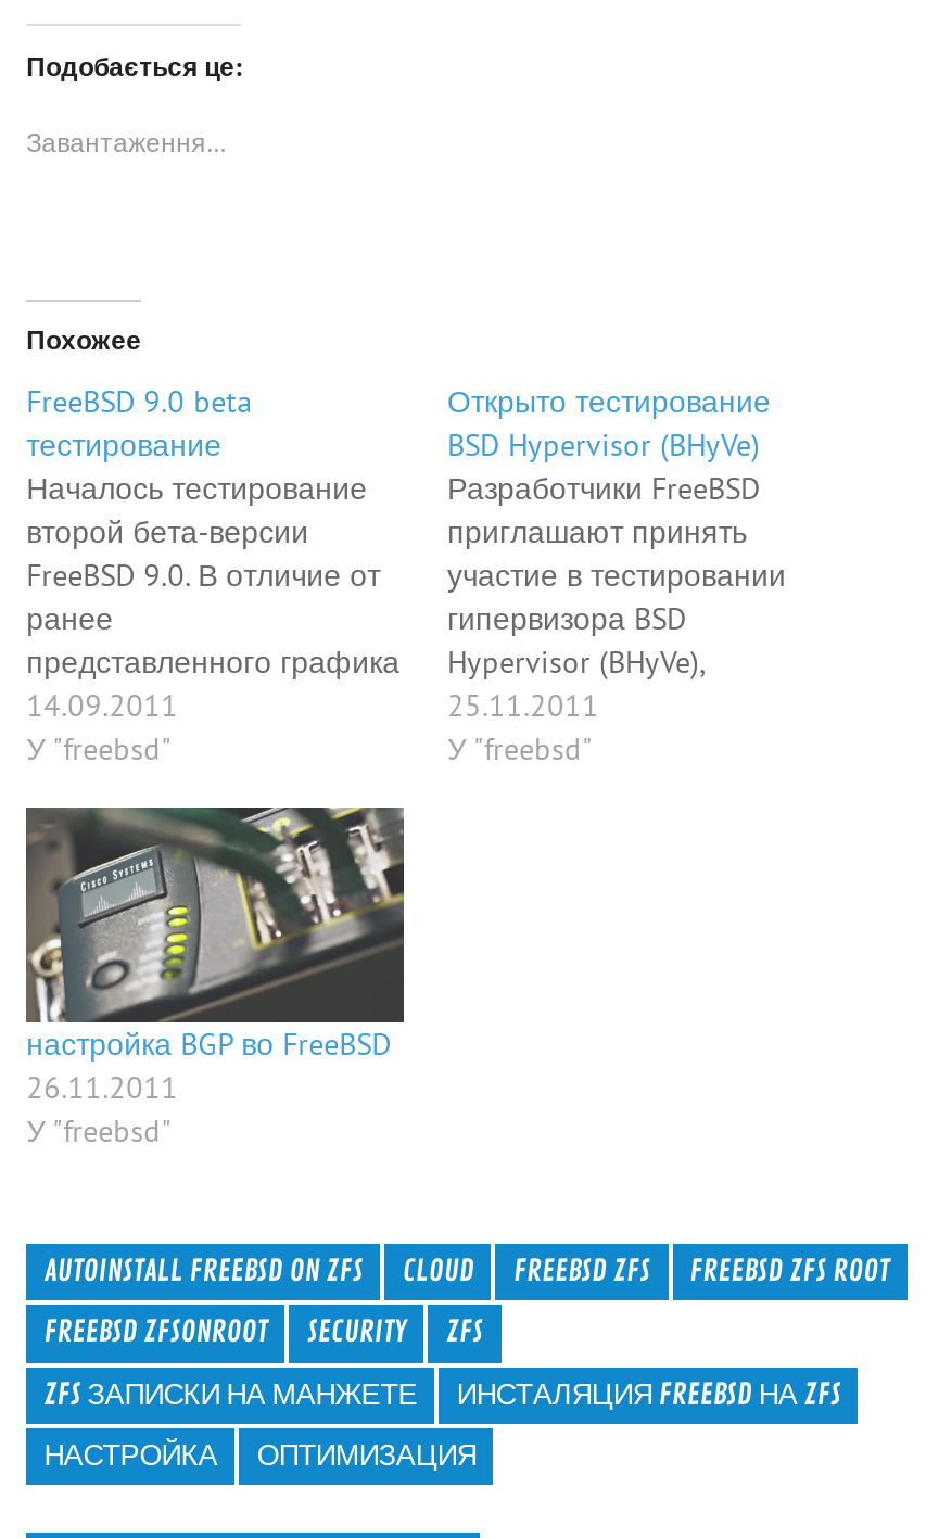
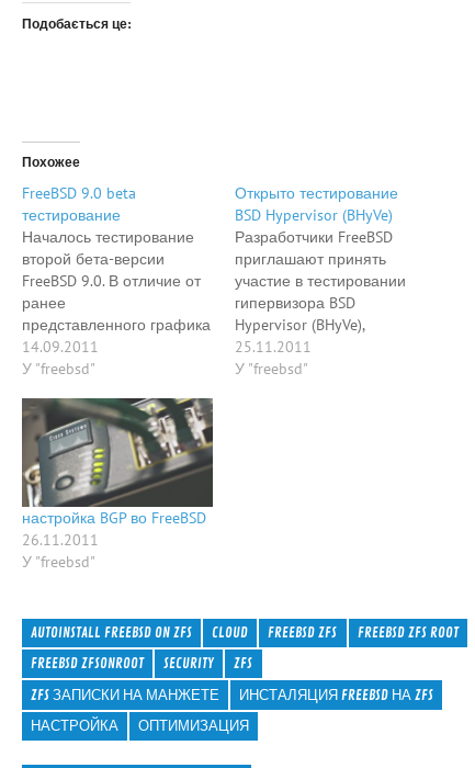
[26,125,226,158] Завантаження… -> none

